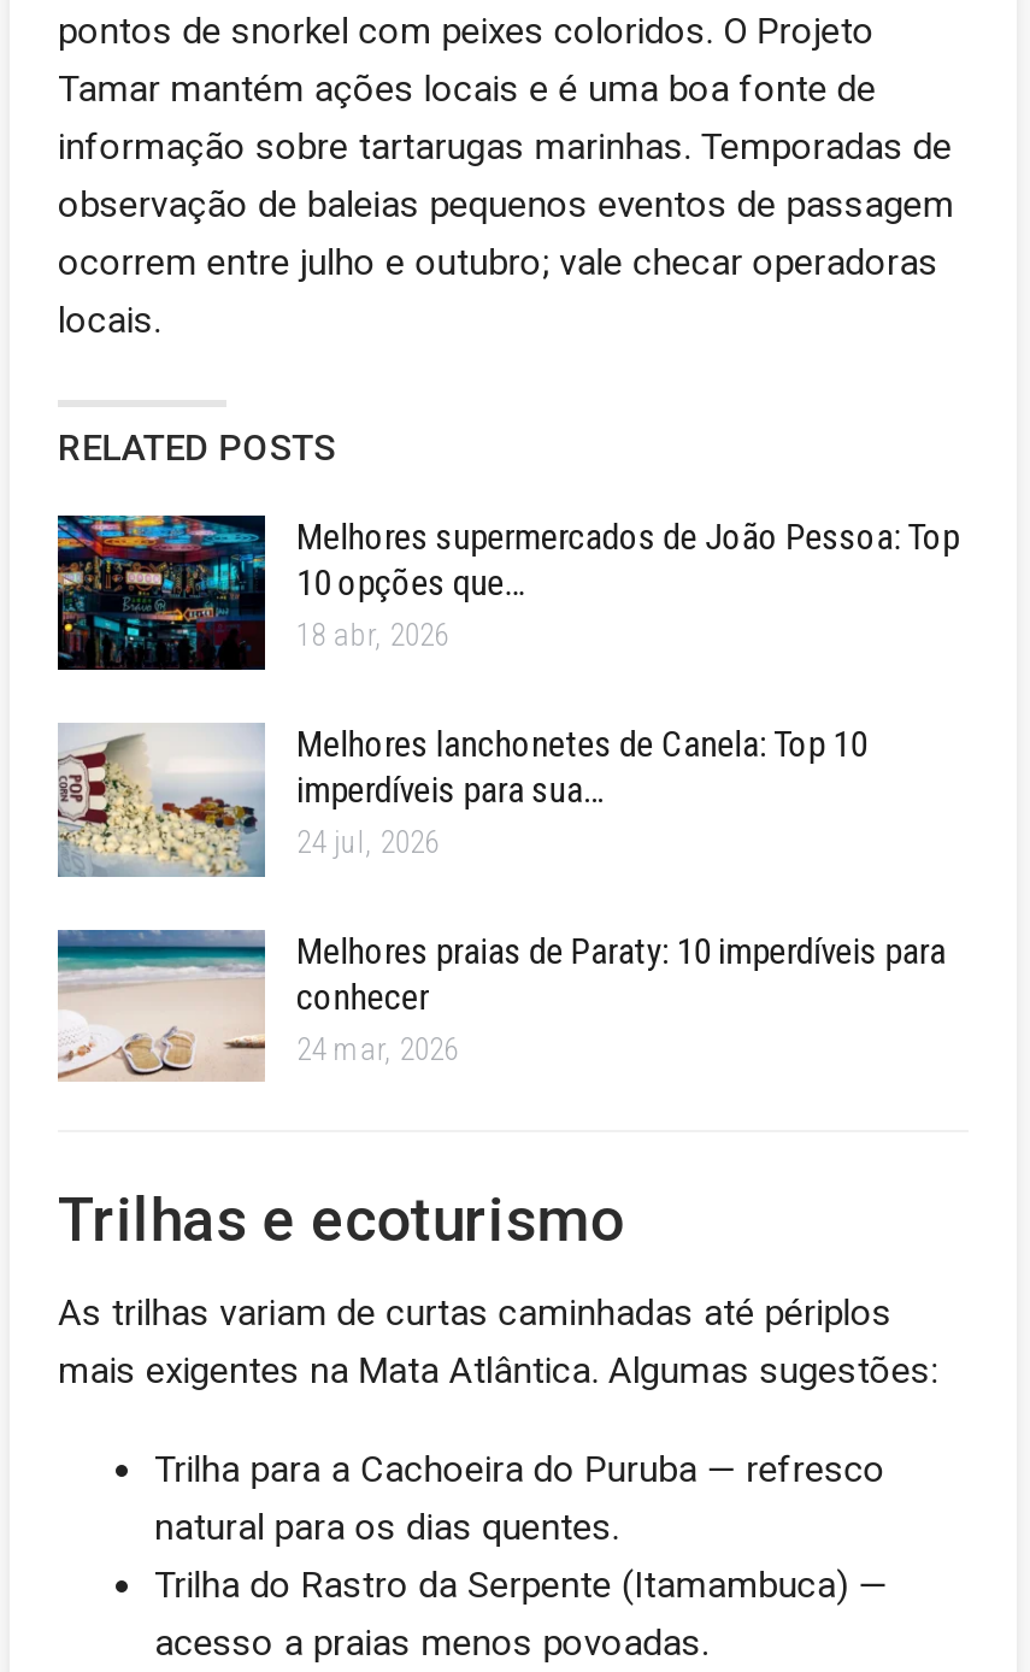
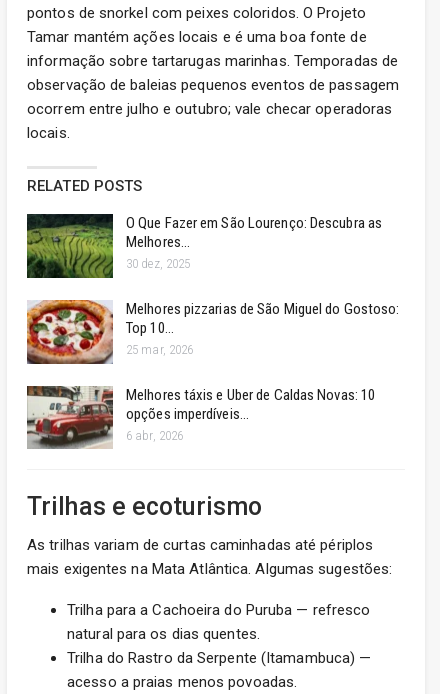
[55,513,959,672] [image] | Melhores supermercados de João Pessoa: Top | 10 opções que… | 18 abr, 2026 -> [26,213,382,279] [image] | O Que Fazer em São Lourenço: Descubra as | Melhores… | 30 dez, 2025
[55,723,867,877] [image] | Melhores lanchonetes de Canela: Top 10 | imperdíveis para sua… | 24 jul, 2026 -> [26,299,399,365] [image] | Melhores pizzarias de São Miguel do Gostoso: | Top 10… | 25 mar, 2026
[55,928,946,1082] [image] | Melhores praias de Paraty: 10 imperdíveis para | conhecer | 24 mar, 2026 -> [26,385,375,449] [image] | Melhores táxis e Uber de Caldas Novas: 10 | opções imperdíveis… | 6 abr, 2026

